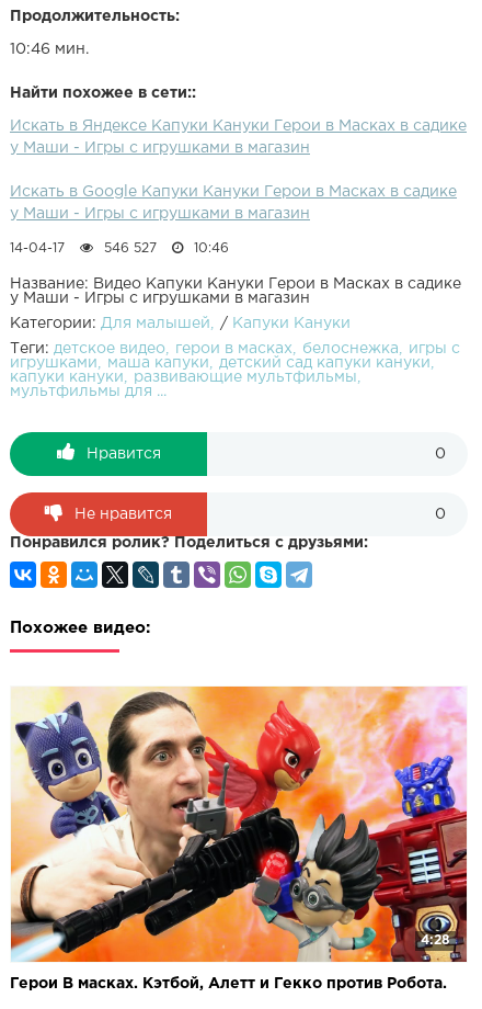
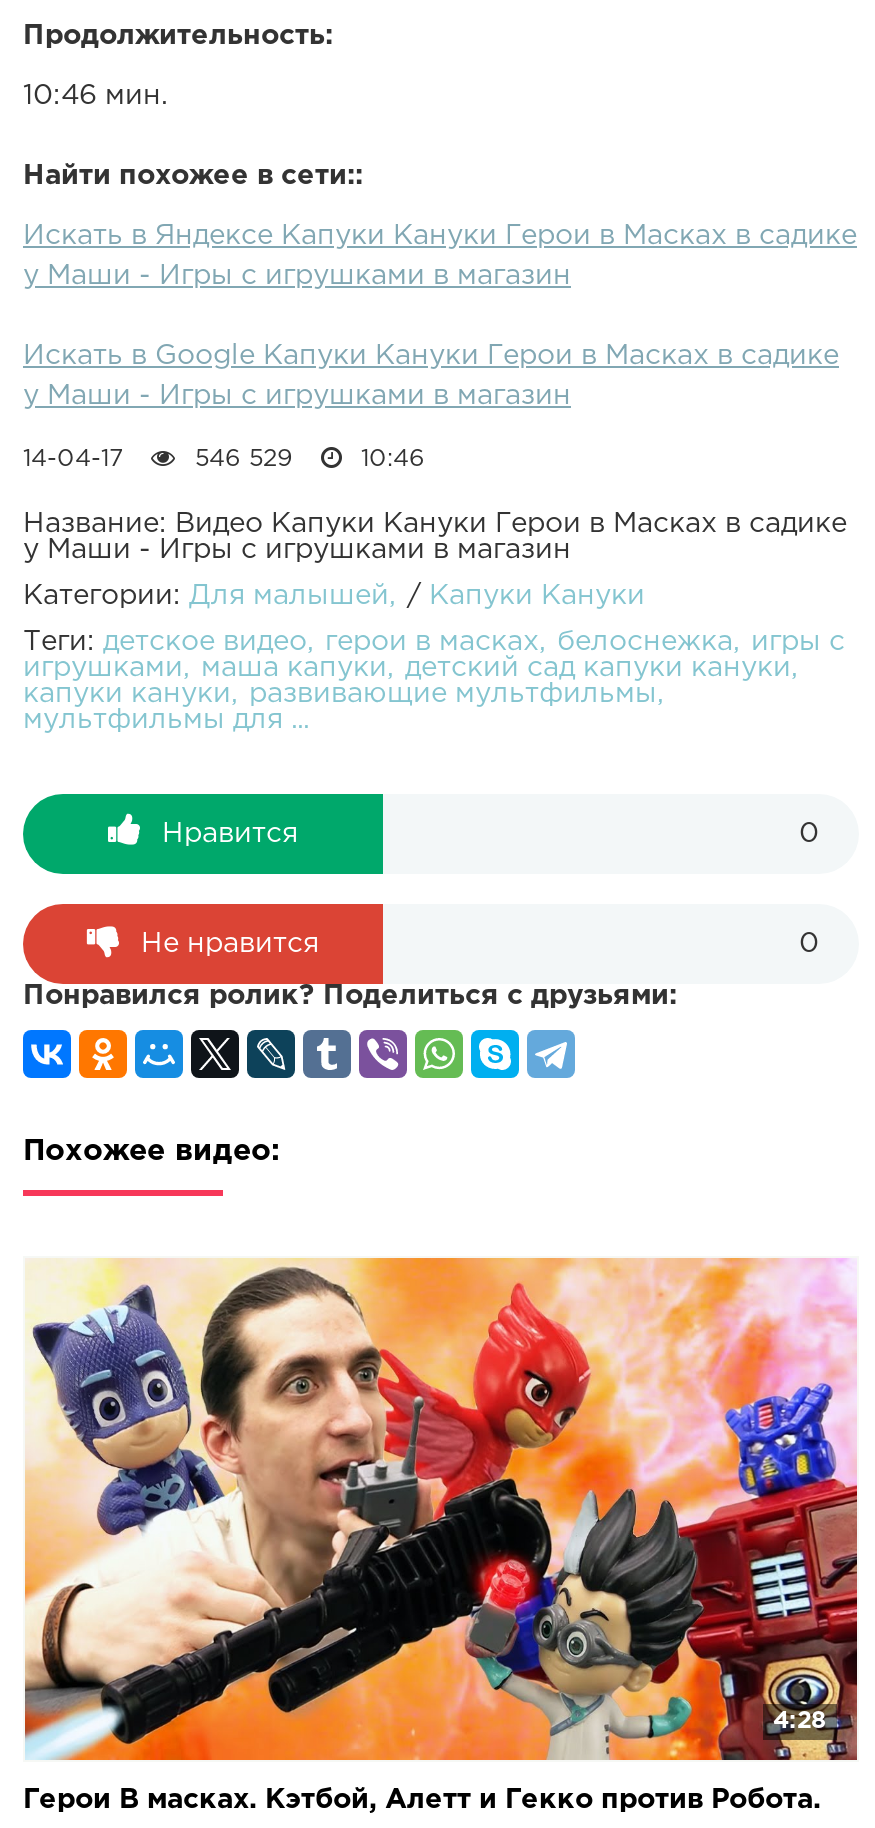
[104,243,157,255] 546 527 -> [195,448,293,470] 546 529

